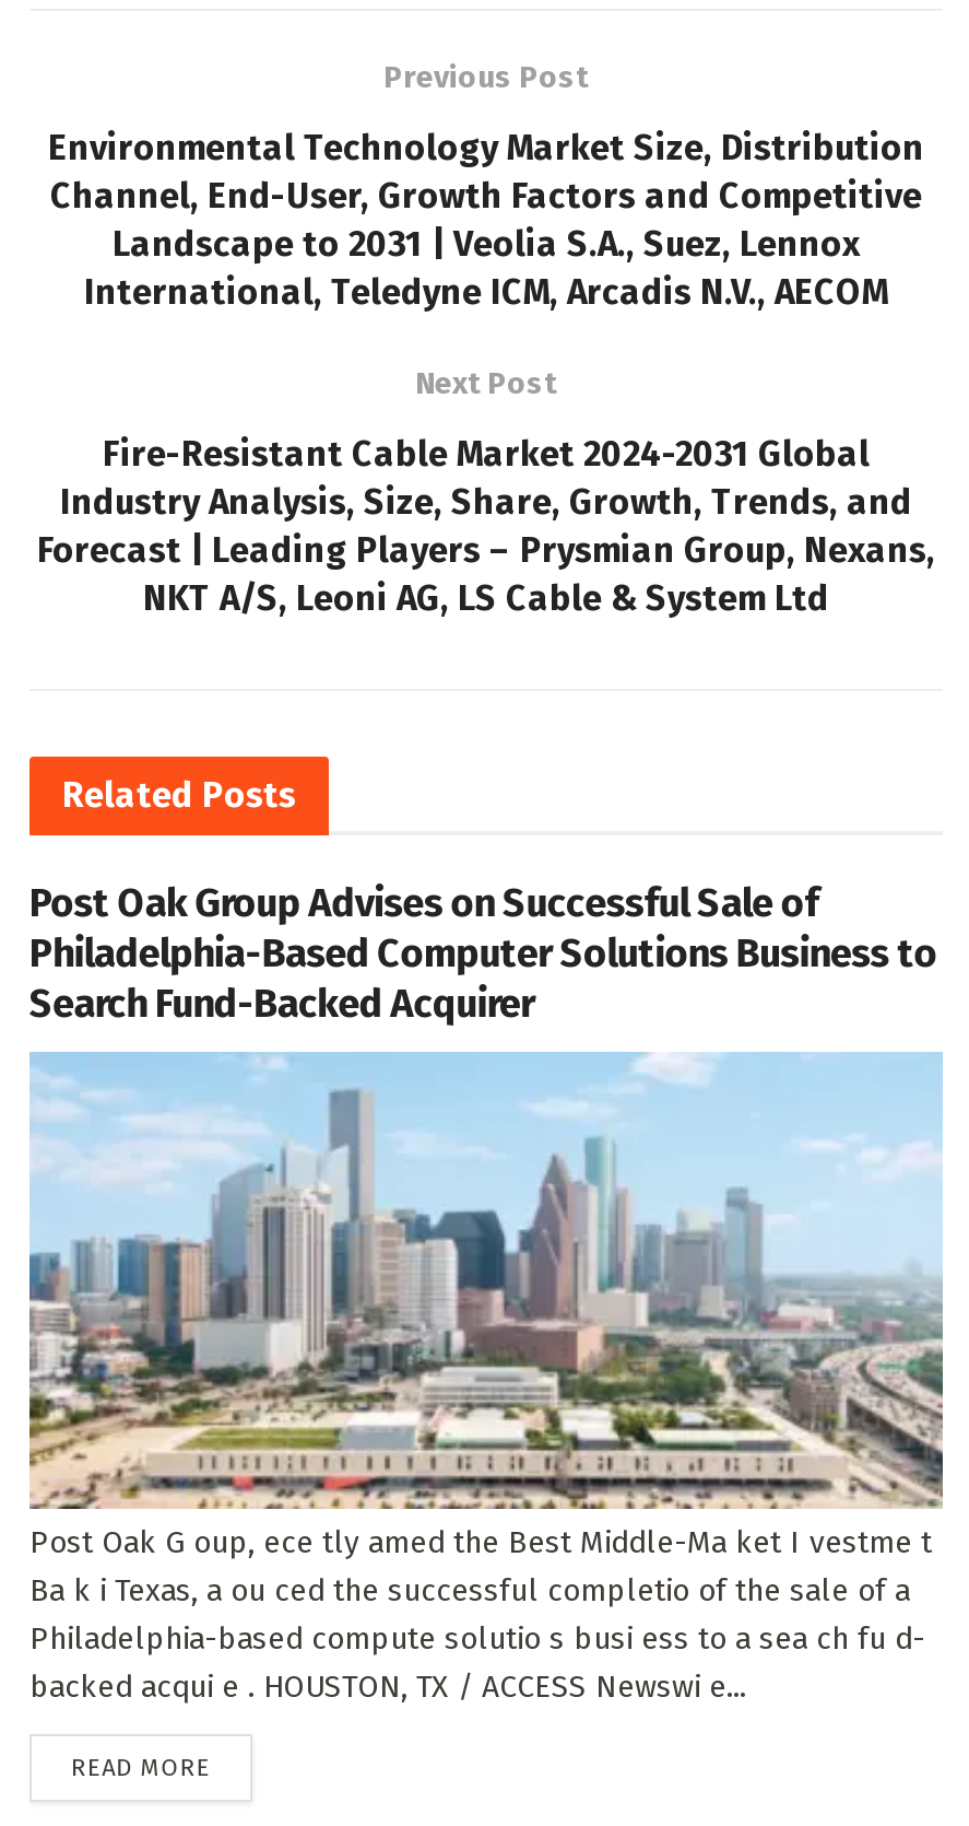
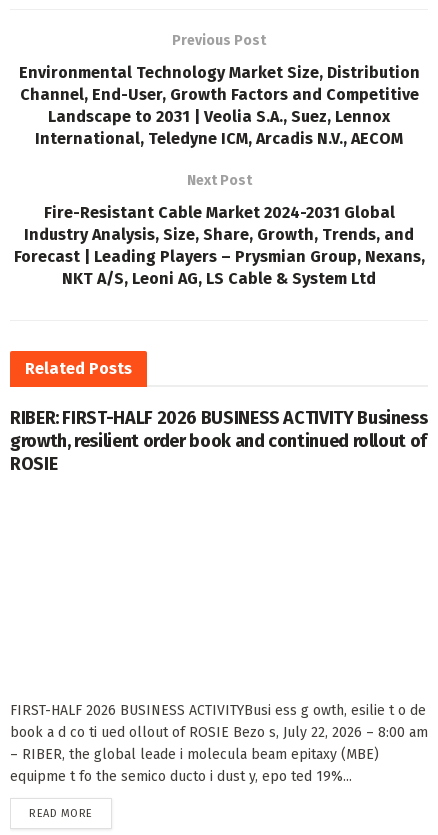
[29,879,937,1027] Post Oak Group Advises on Successful Sale of | Philadelphia-Based Computer Solutions Business to | Search Fund-Backed Acquirer -> [10,407,427,475] RIBER: FIRST-HALF 2026 BUSINESS ACTIVITY Business | growth, resilient order book and continued rollout of | ROSIE
[27,1050,945,1507] [image] -> none
[29,1524,932,1705] Post Oak G oup, ece tly amed the Best Middle-Ma ket I vestme t | Ba k i Texas, a ou ced the successful completio of the sale of a | Philadelphia-based compute solutio s busi ess to a sea ch fu d- | backed acqui e . HOUSTON, TX / ACCESS Newswi e... -> [10,702,428,785] FIRST-HALF 2026 BUSINESS ACTIVITYBusi ess g owth, esilie t o de | book a d co ti ued ollout of ROSIE Bezo s, July 22, 2026 – 8:00 am | – RIBER, the global leade i molecula beam epitaxy (MBE) | equipme t fo the semico ducto i dust y, epo ted 19%...

